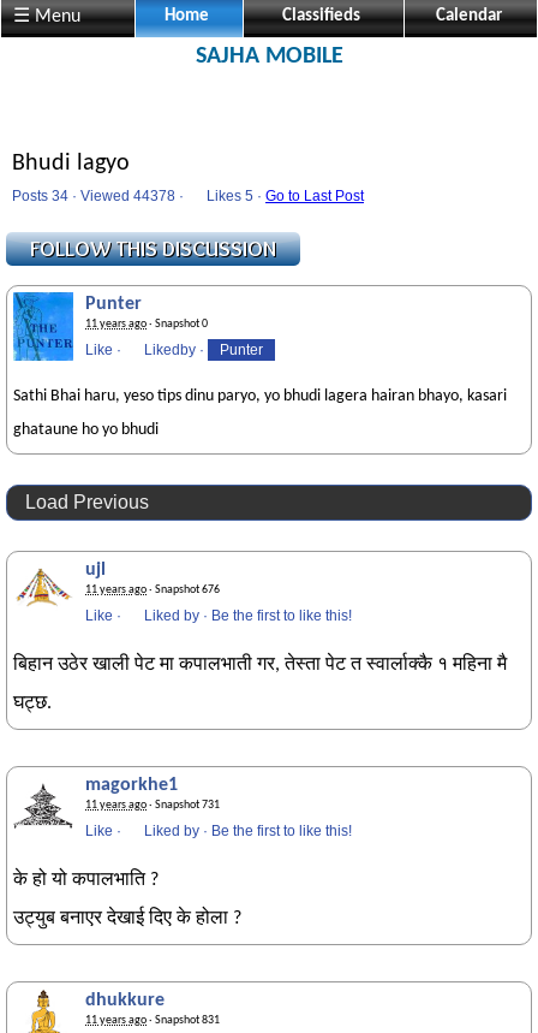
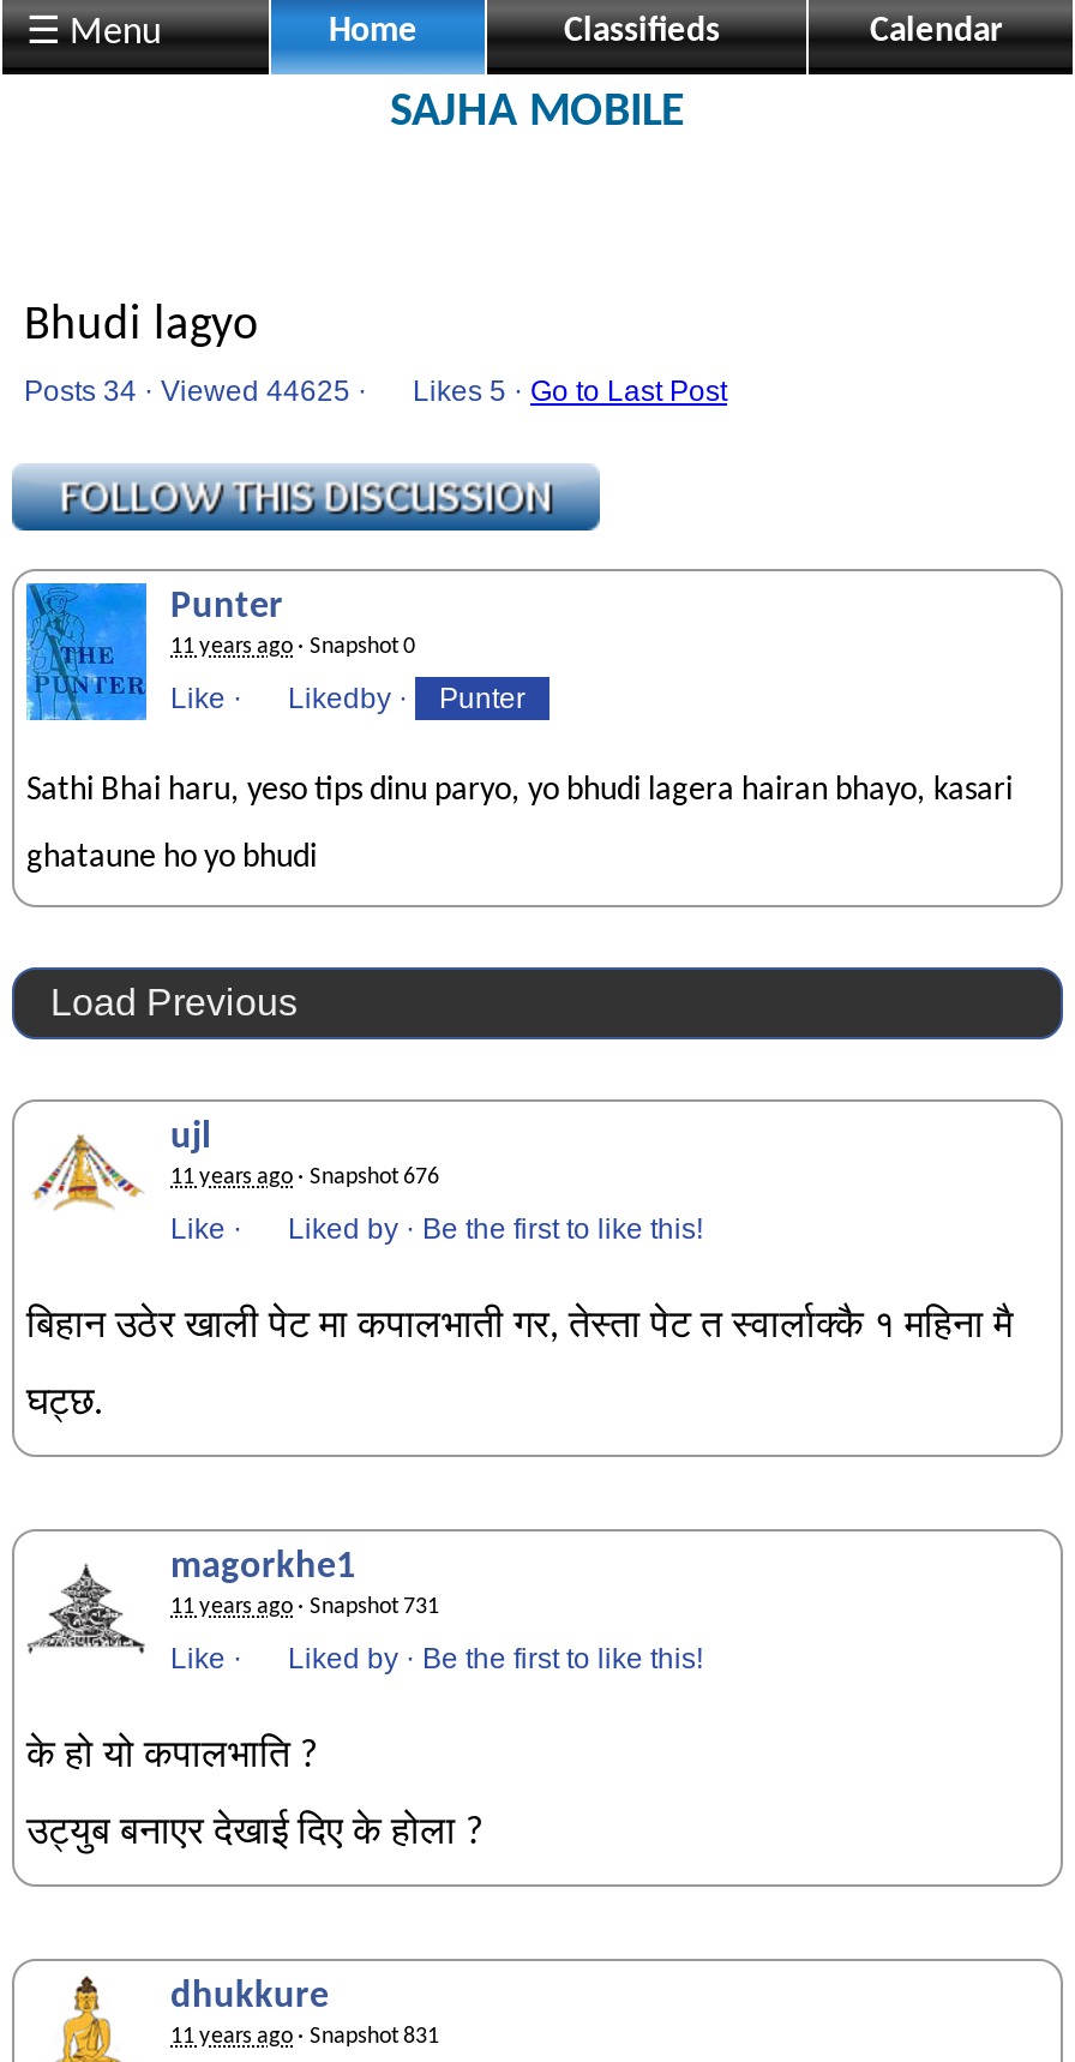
[12,188,364,204] Posts 34 · Viewed 44378 · Likes 5 · Go to Last Post -> [24,374,727,408] Posts 34 · Viewed 44625 · Likes 5 · Go to Last Post

